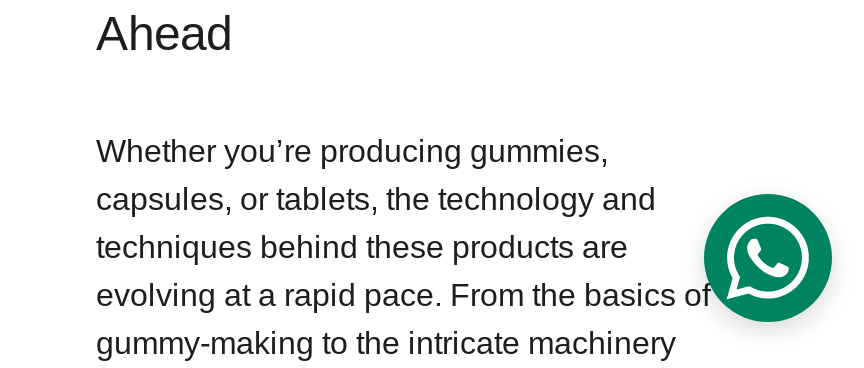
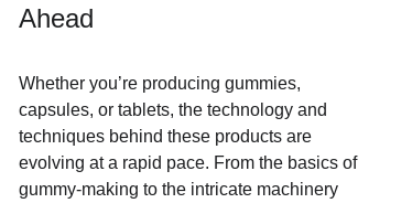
[702,192,834,326] [image] -> none

